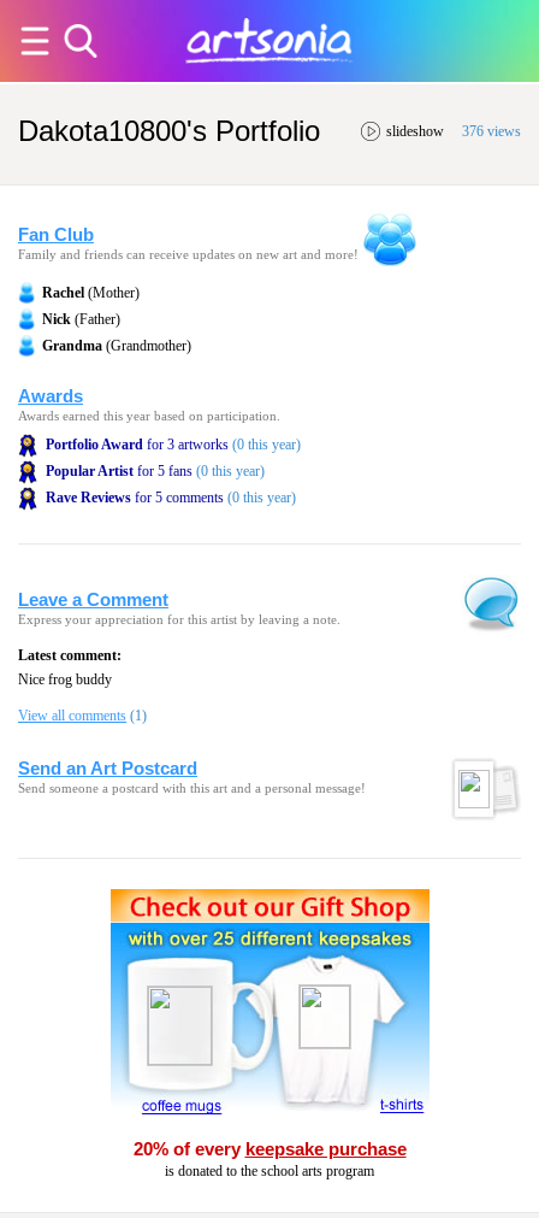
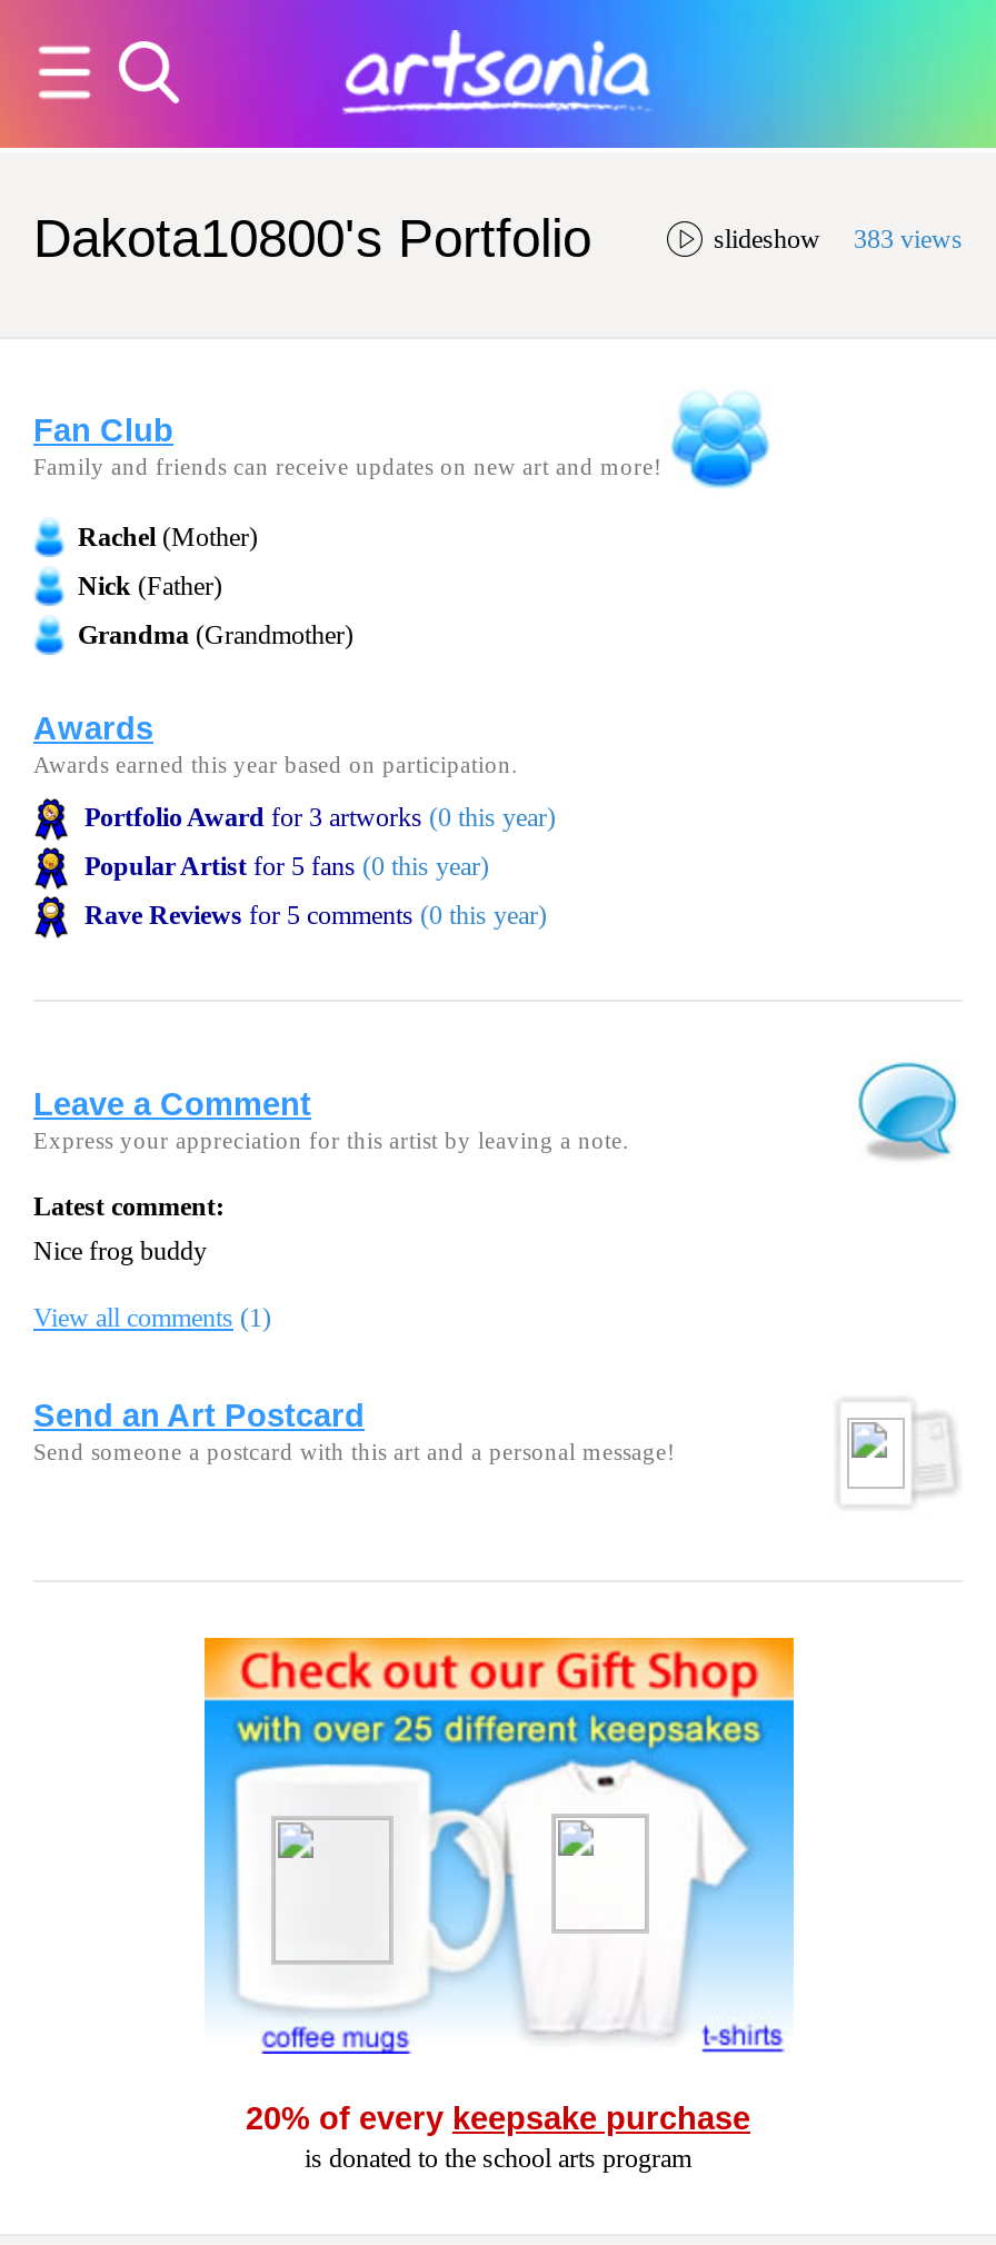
[386,122,521,139] slideshow 376 views -> [714,222,963,254] slideshow 383 views

